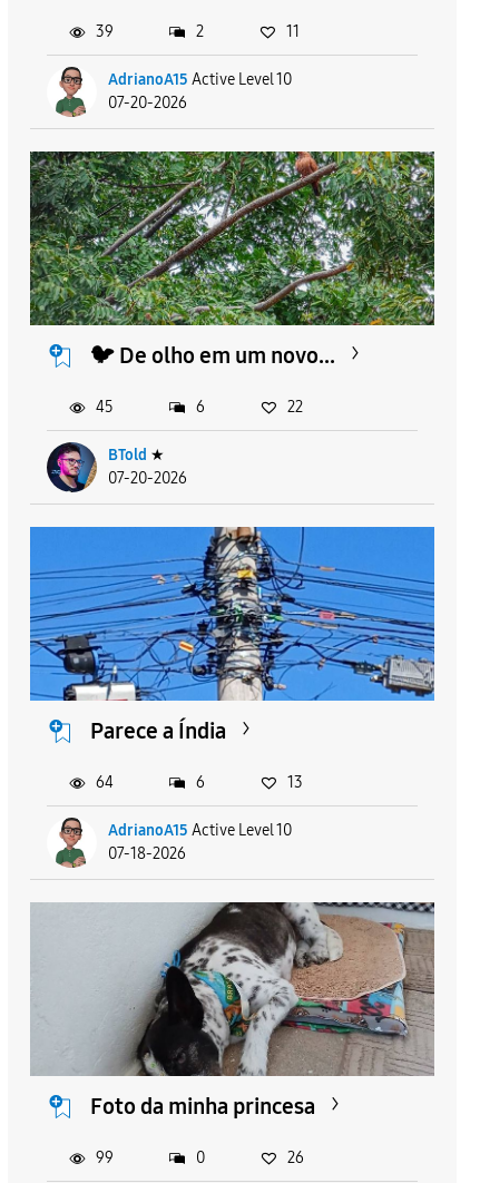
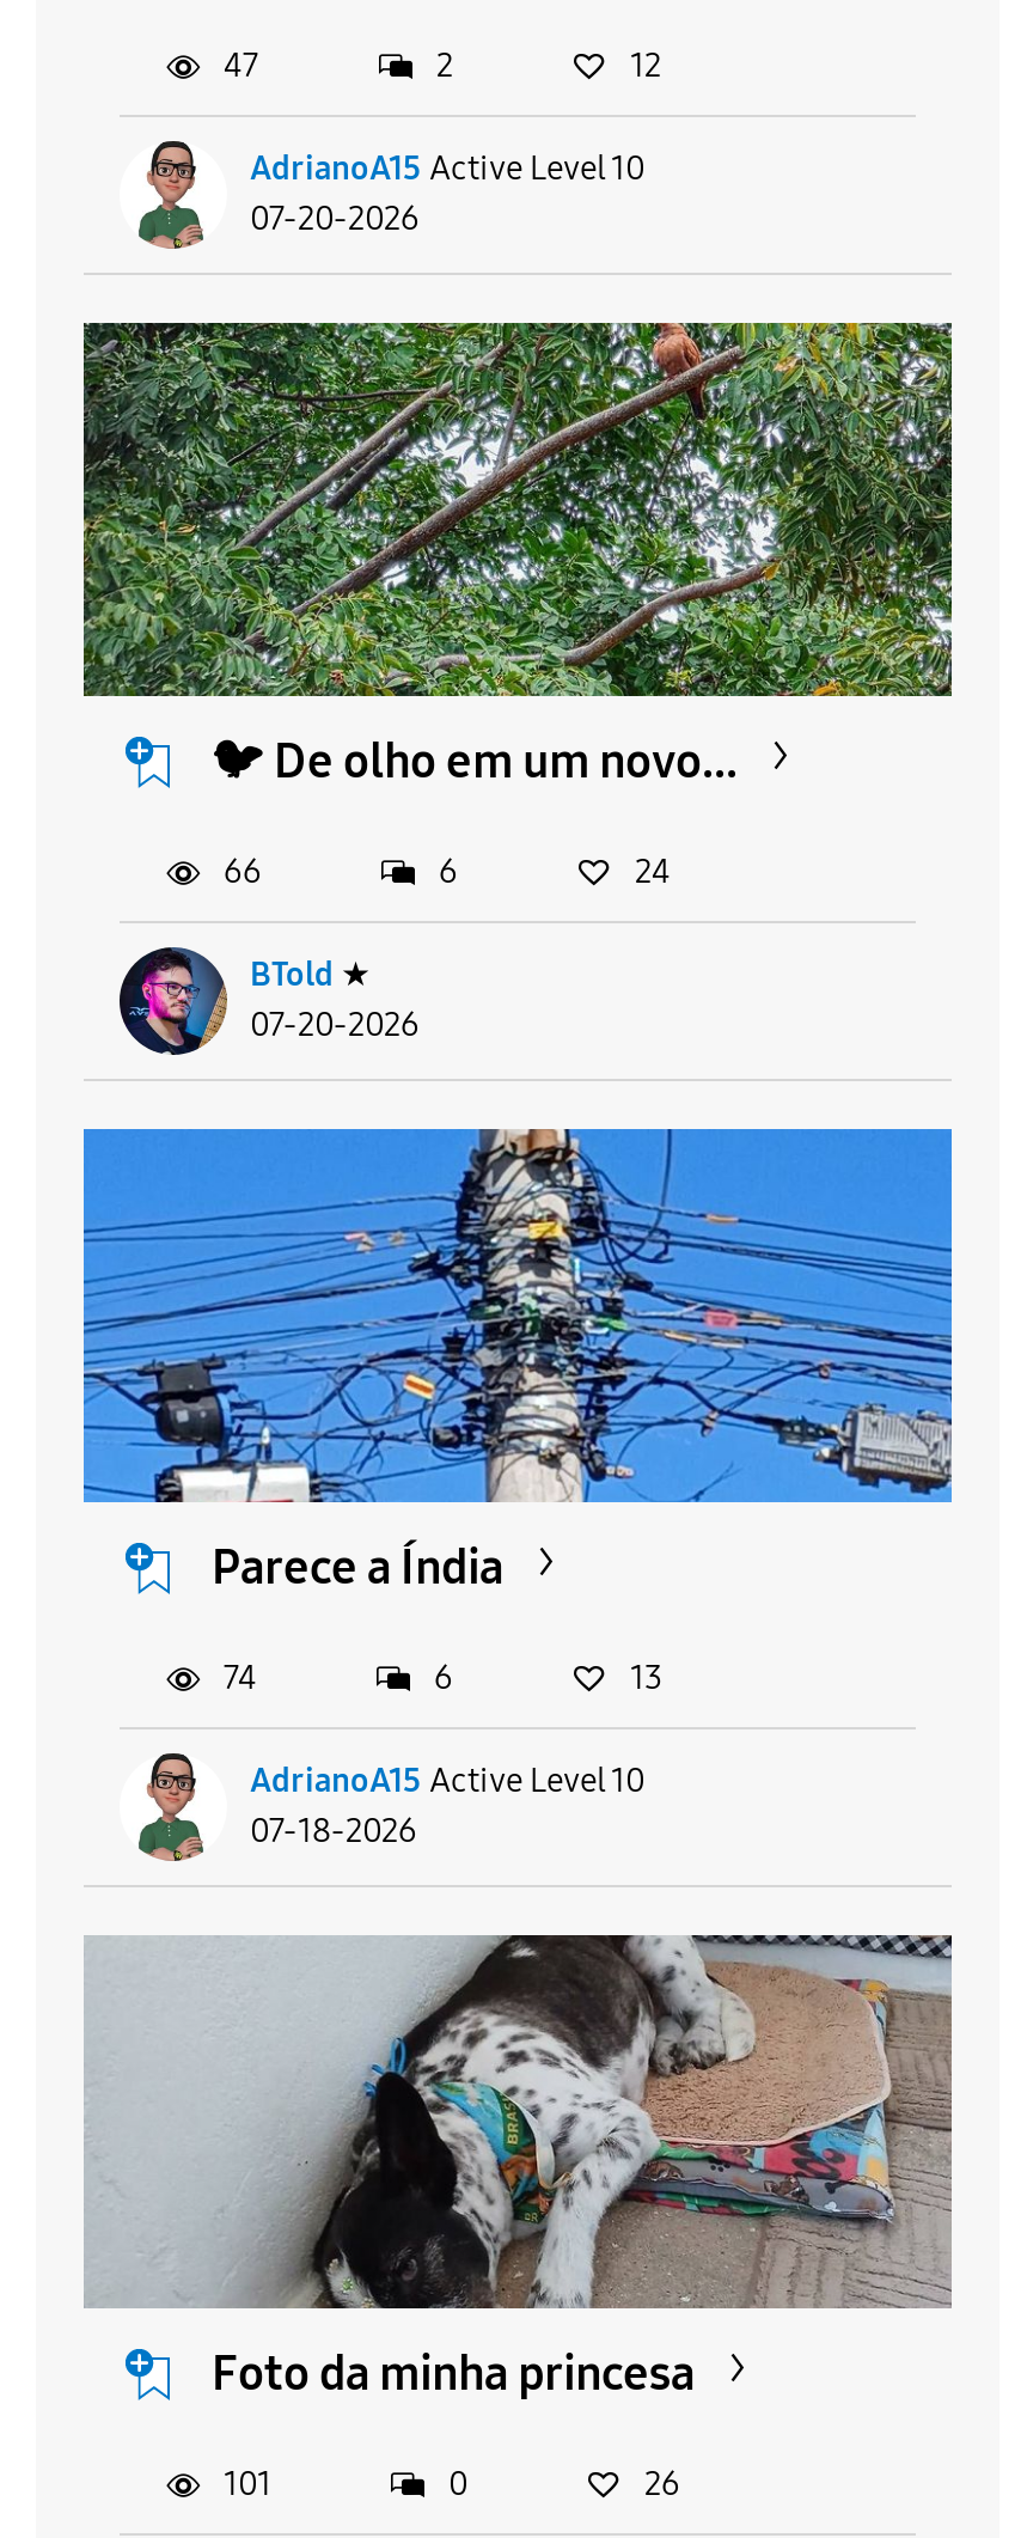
[95,23,113,41] 39 -> [224,46,259,87] 47
[286,23,299,41] 11 -> [630,46,661,87] 12
[95,398,113,417] 45 -> [224,852,262,893] 66
[287,398,302,417] 22 -> [635,852,671,893] 24
[95,773,113,792] 64 -> [224,1658,257,1699] 74
[95,1149,113,1168] 99 -> [224,2465,271,2505] 101

